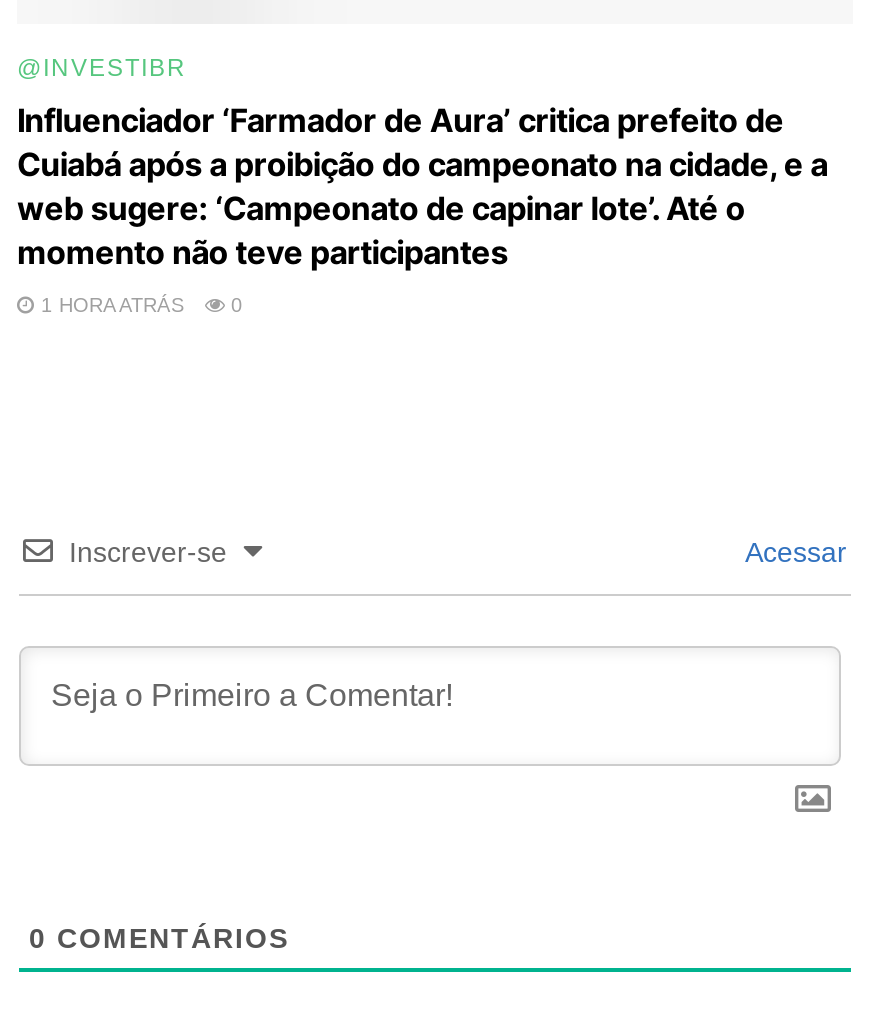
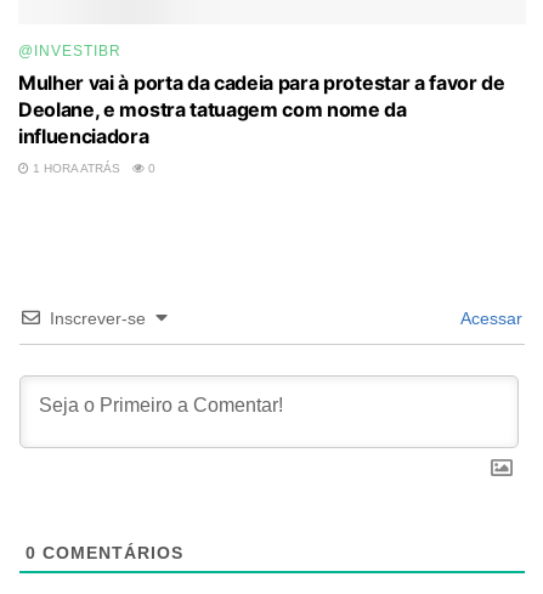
[17,100,828,272] Influenciador ‘Farmador de Aura’ critica prefeito de | Cuiabá após a proibição do campeonato na cidade, e a | web sugere: ‘Campeonato de capinar lote’. Até o | momento não teve participantes -> [18,70,505,148] Mulher vai à porta da cadeia para protestar a favor de | Deolane, e mostra tatuagem com nome da | influenciadora

